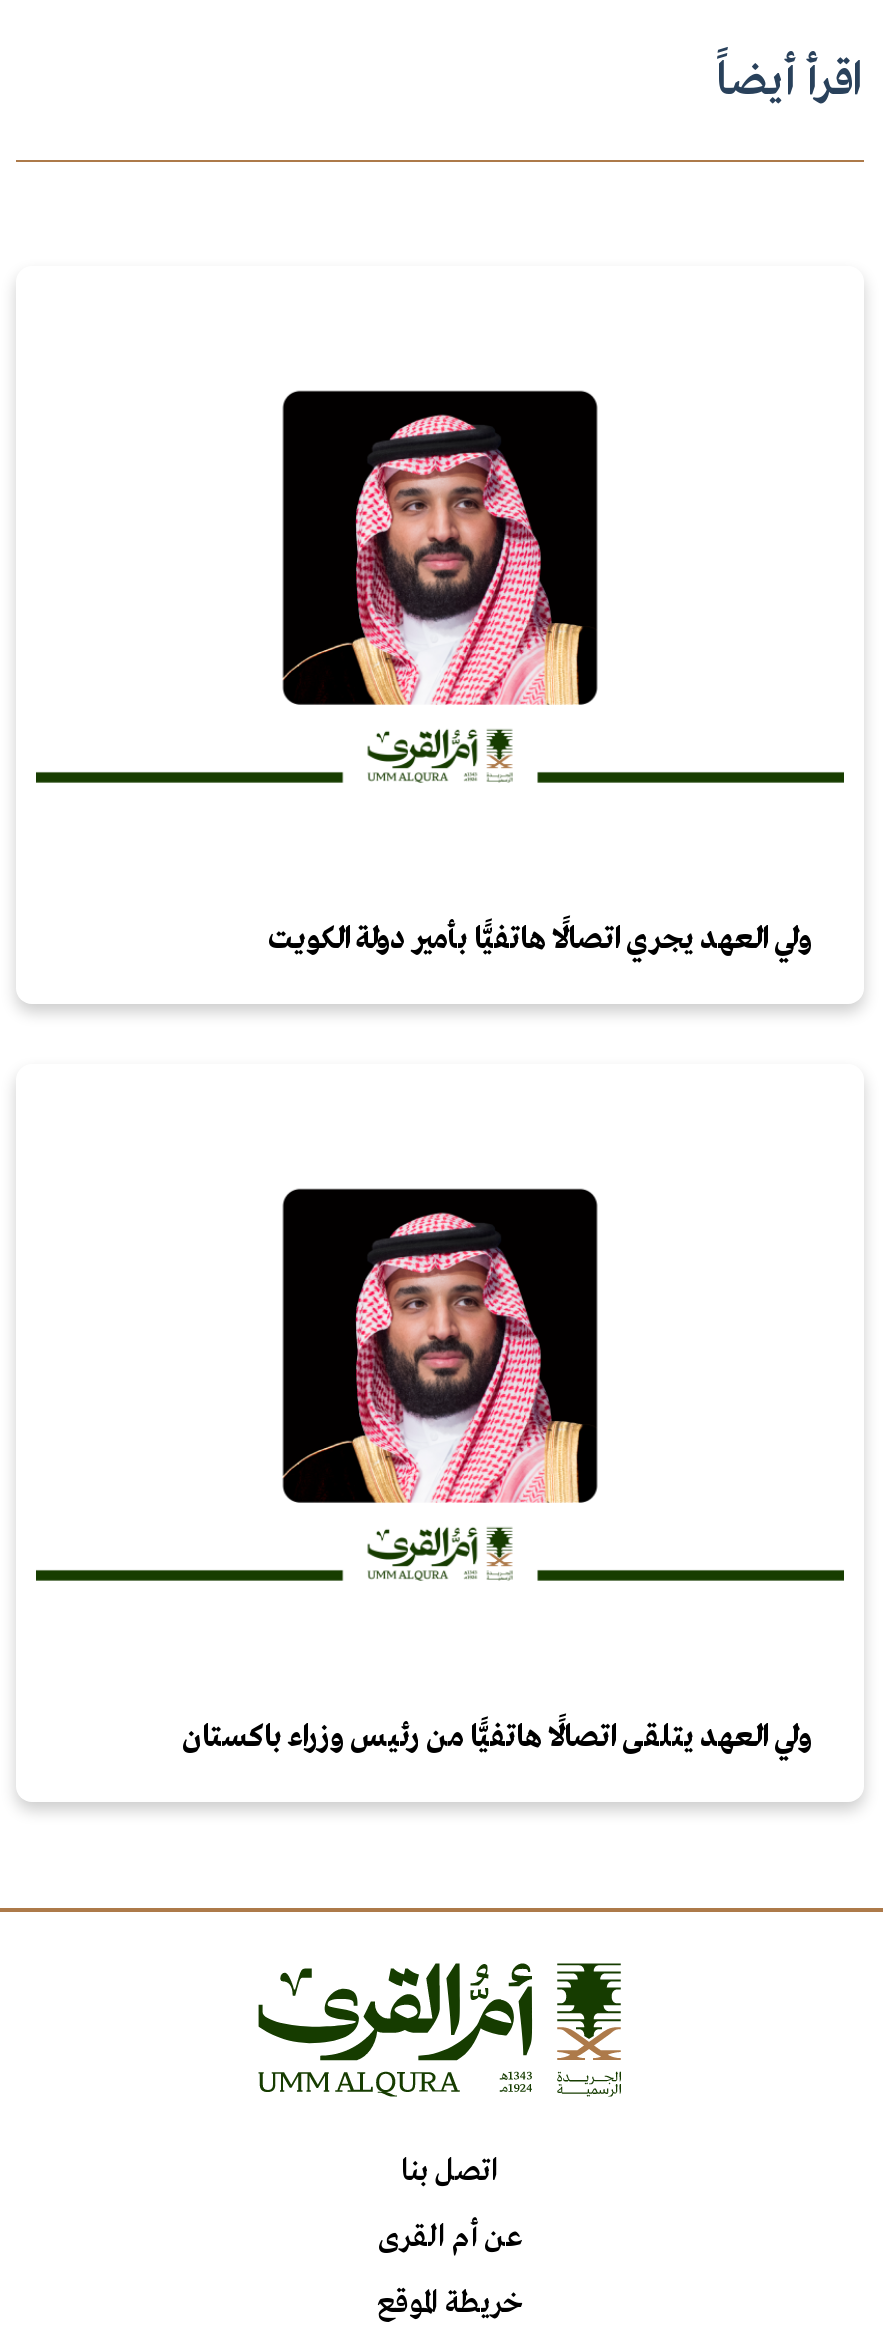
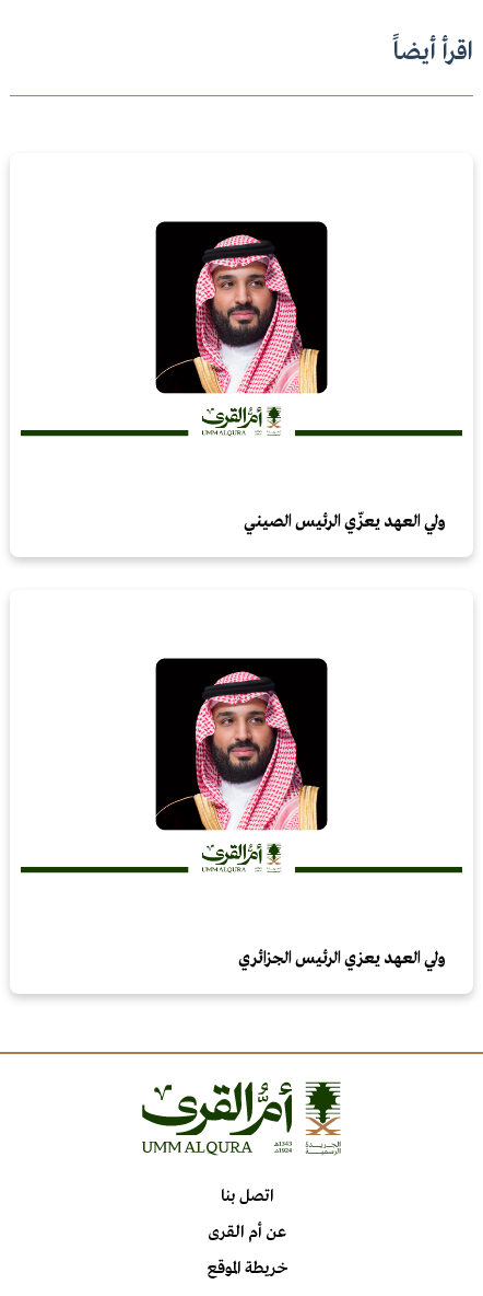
[268,921,812,961] ولي العهد يجري اتصالًا هاتفيًّا بأمير دولة الكويت -> [244,512,445,534] ولي العهد يعزّي الرئيس الصيني
[182,1719,812,1759] ولي العهد يتلقى اتصالًا هاتفيًّا من رئيس وزراء باكستان -> [238,948,445,970] ولي العهد يعزي الرئيس الجزائري

